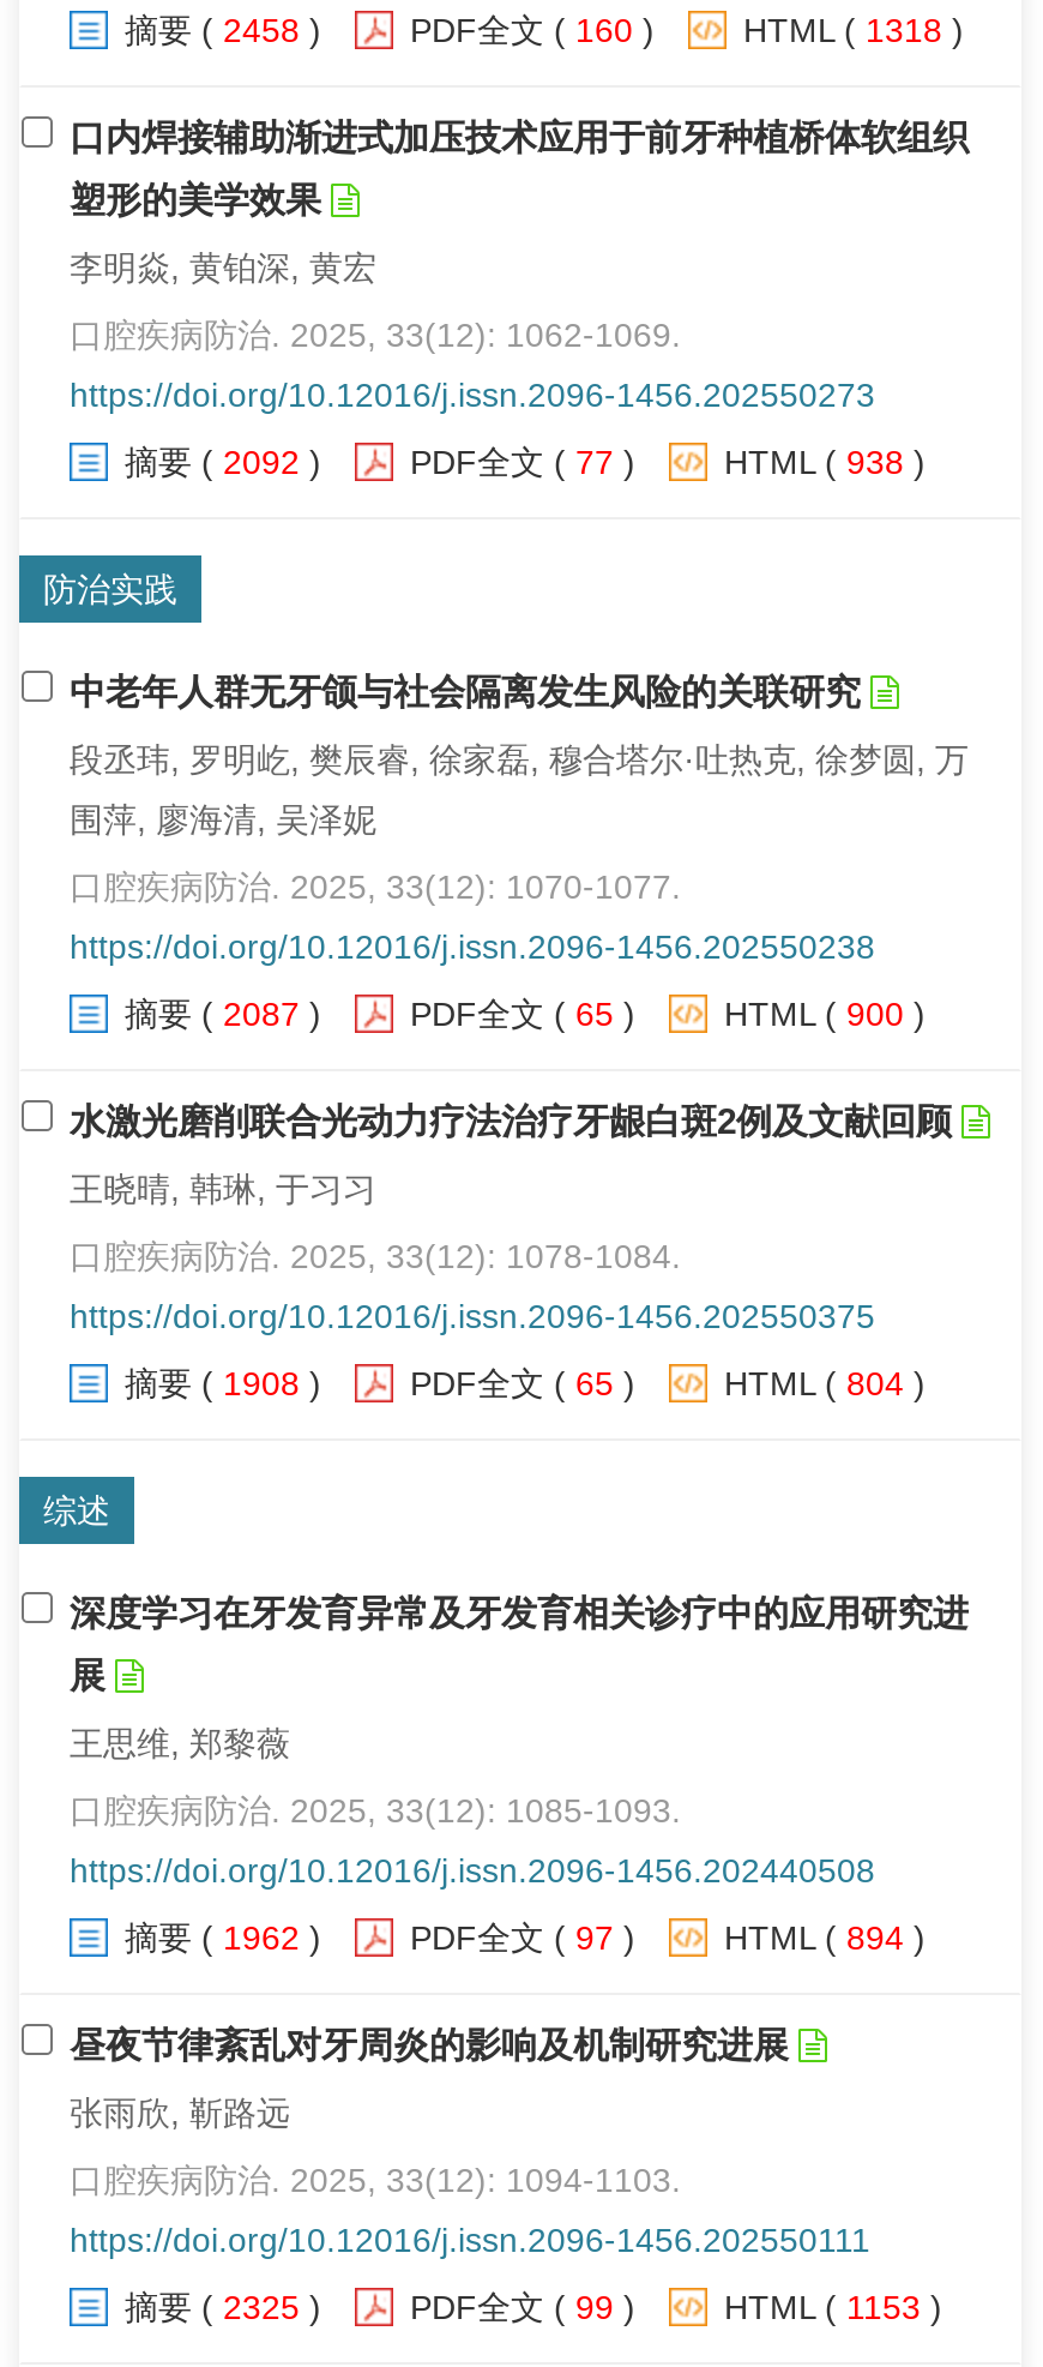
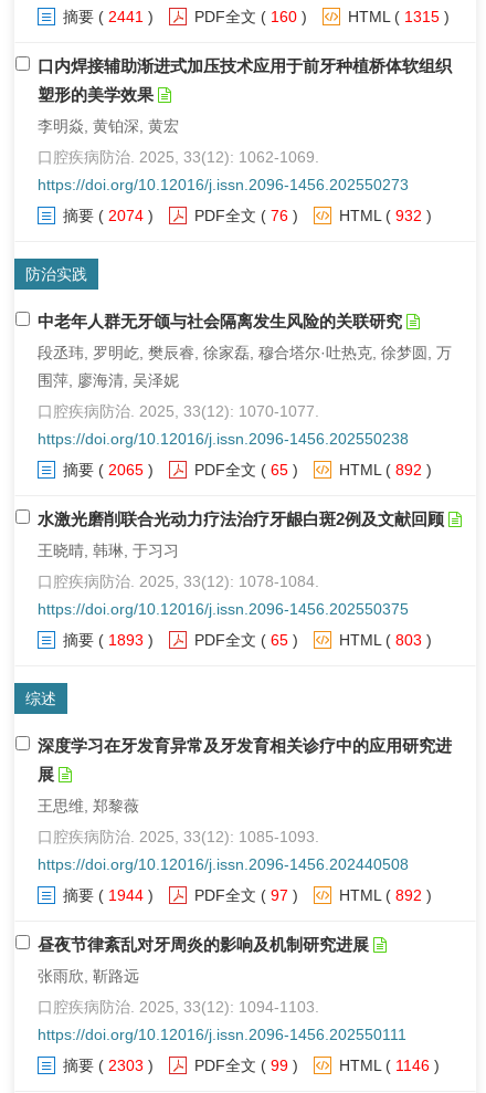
[125,10,331,48] 摘要( 2458) -> [63,7,158,25] 摘要( 2441)
[743,10,964,48] HTML ( 1318) -> [348,7,450,25] HTML ( 1315)
[125,442,331,480] 摘要( 2092) -> [63,206,158,224] 摘要( 2074)
[410,442,645,480] PDF全文( 77) -> [194,206,303,224] PDF全文( 76)
[724,442,926,480] HTML ( 938) -> [339,206,432,224] HTML ( 932)
[125,994,331,1032] 摘要( 2087) -> [63,461,158,478] 摘要( 2065)
[724,994,926,1032] HTML ( 900) -> [339,461,432,478] HTML ( 892)
[125,1363,331,1402] 摘要( 1908) -> [63,631,158,648] 摘要( 1893)
[724,1363,926,1402] HTML ( 804) -> [339,631,432,648] HTML ( 803)
[125,1918,331,1956] 摘要( 1962) -> [63,886,158,904] 摘要( 1944)
[724,1918,926,1956] HTML ( 894) -> [339,886,432,904] HTML ( 892)
[125,2287,331,2325] 摘要( 2325) -> [63,1056,158,1074] 摘要( 2303)
[724,2287,942,2325] HTML ( 1153) -> [339,1056,440,1074] HTML ( 1146)

